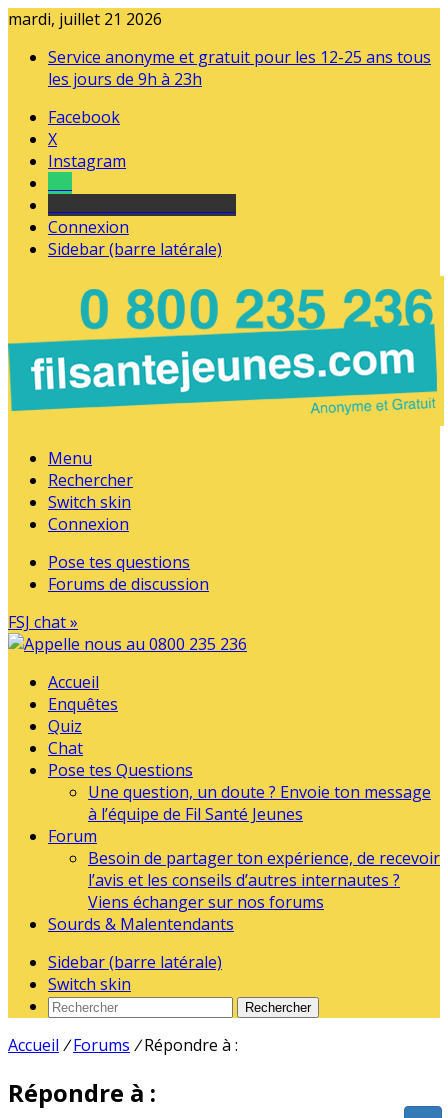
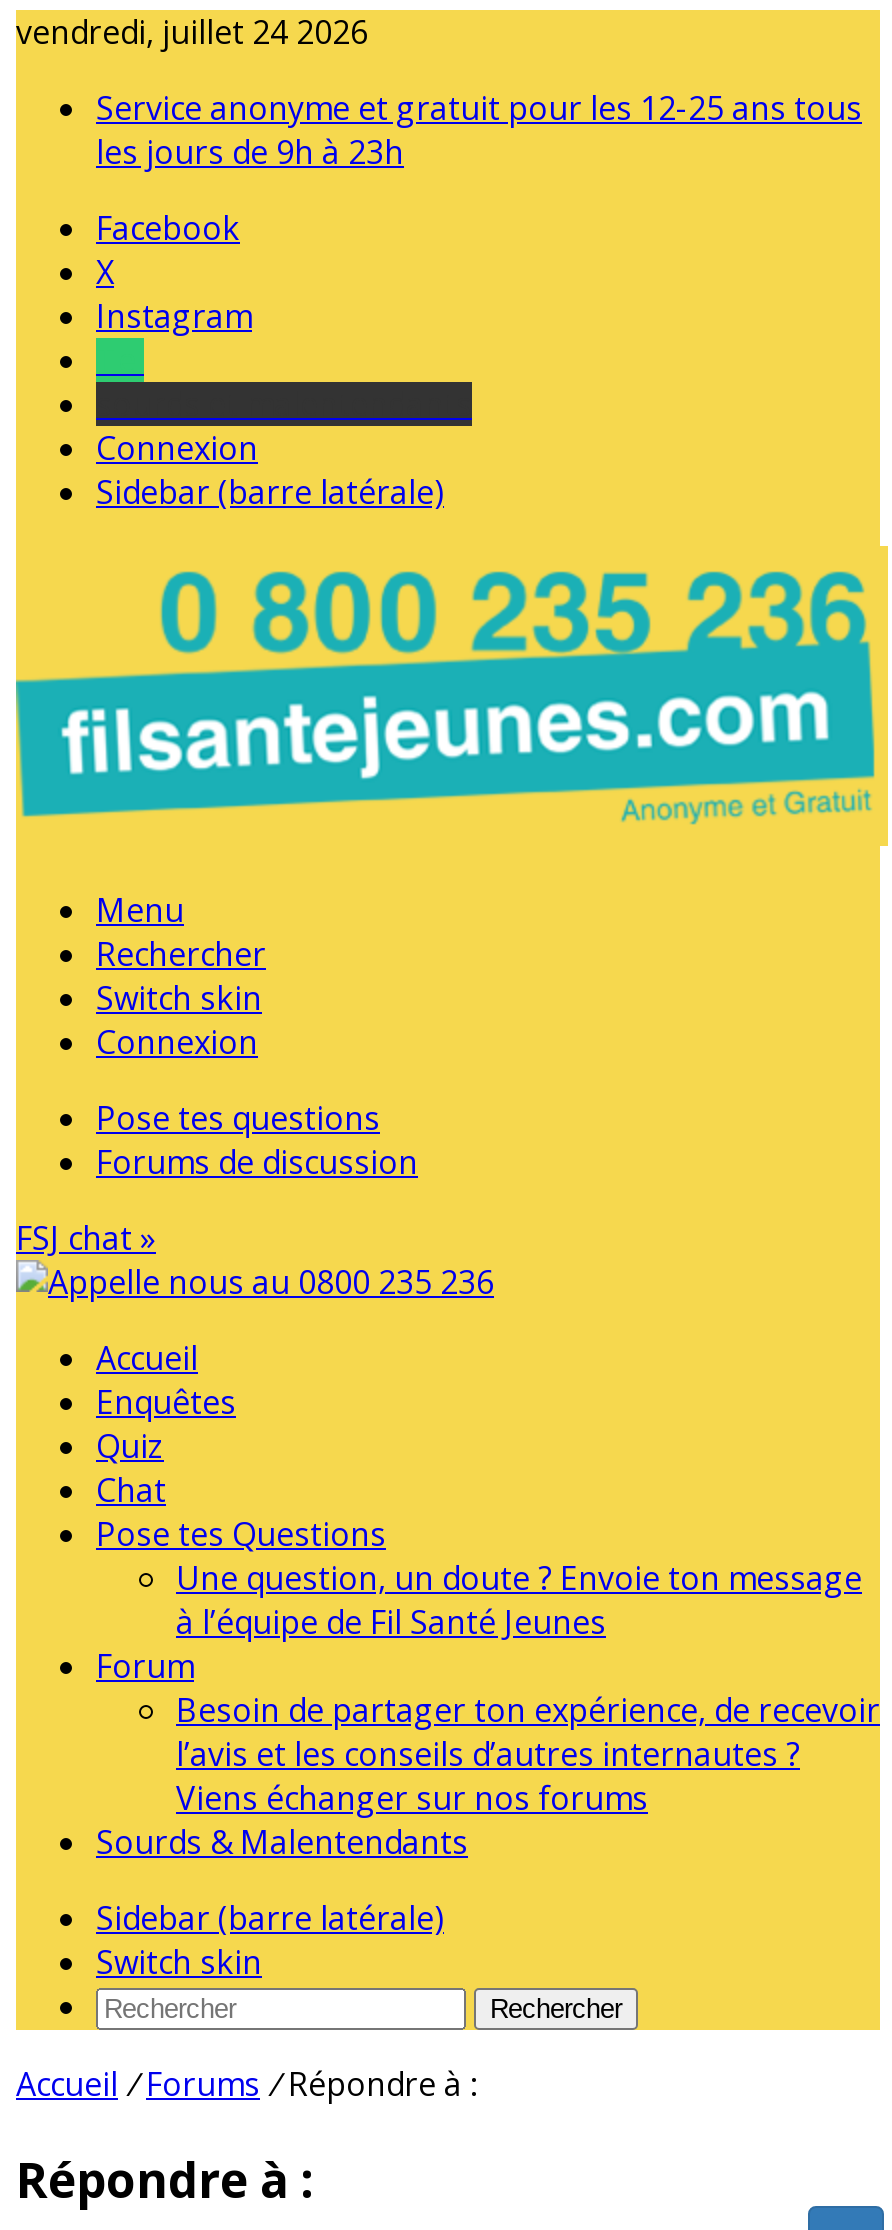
[8,8,162,30] mardi, juillet 21 2026 -> [16,10,368,54] vendredi, juillet 24 2026

